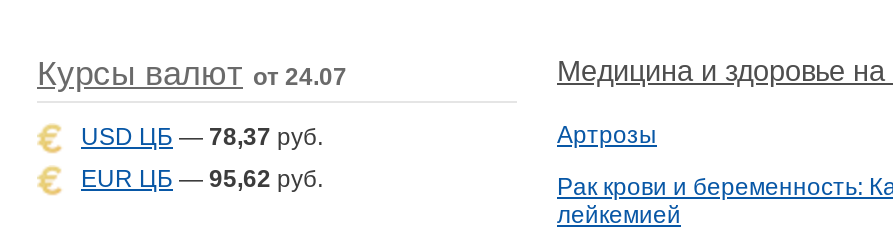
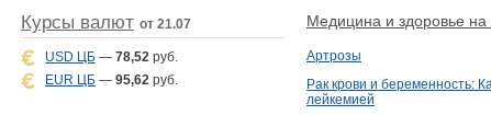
[37,54,347,92] Курсы валют от 24.07 -> [21,12,191,32] Курсы валют от 21.07
[81,122,323,150] USD ЦБ — 78,37 руб. -> [45,49,178,64] USD ЦБ — 78,52 руб.

